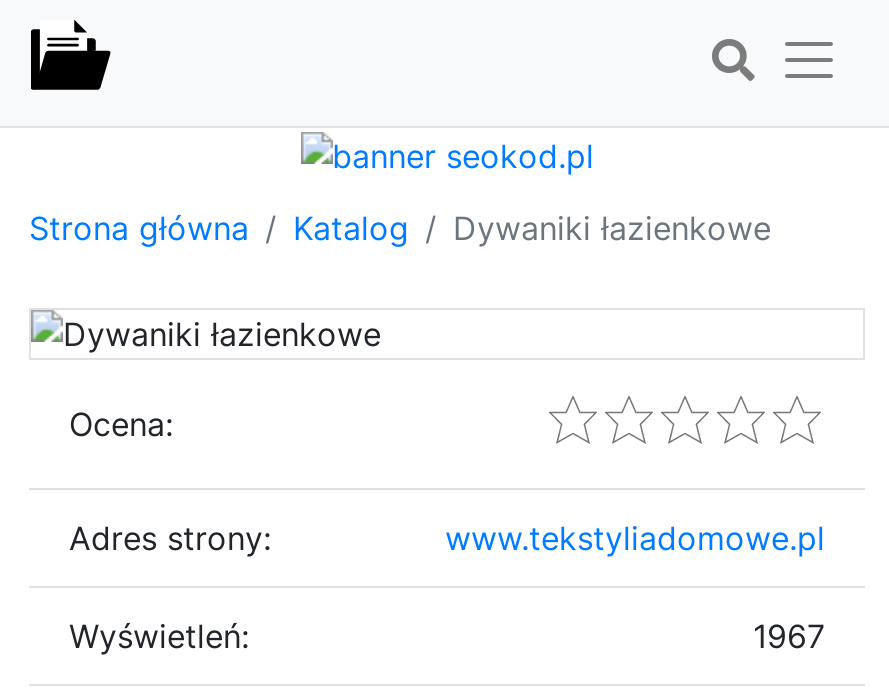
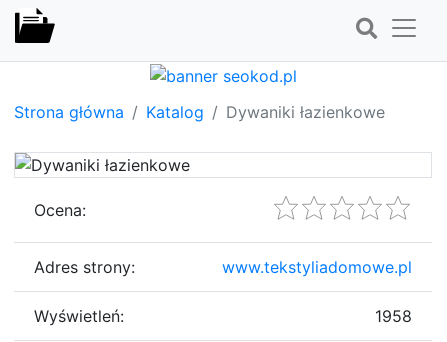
[753,615,825,655] 1967 -> [375,306,412,326] 1958

